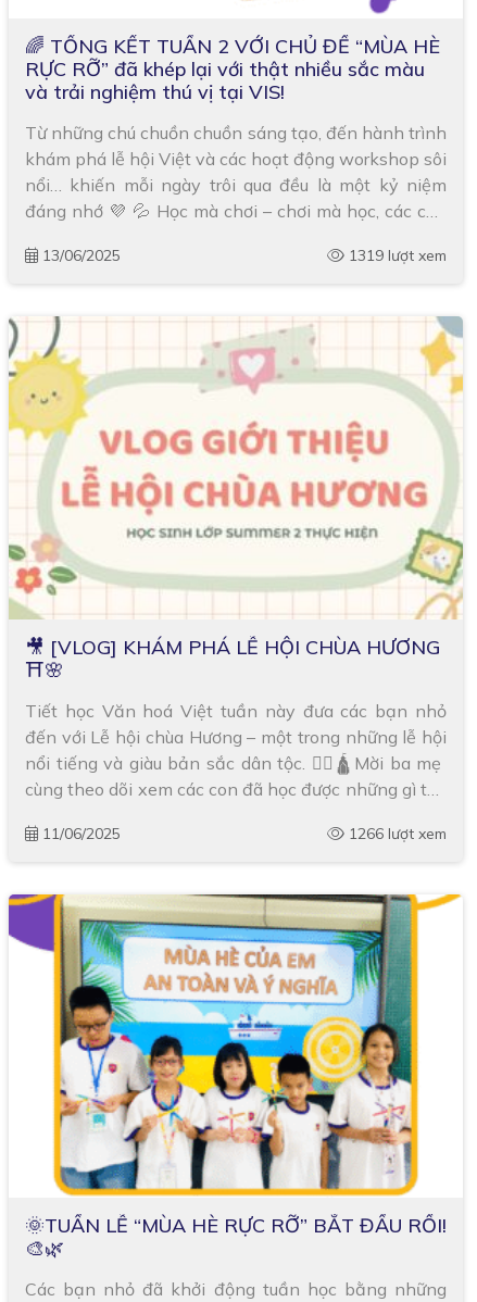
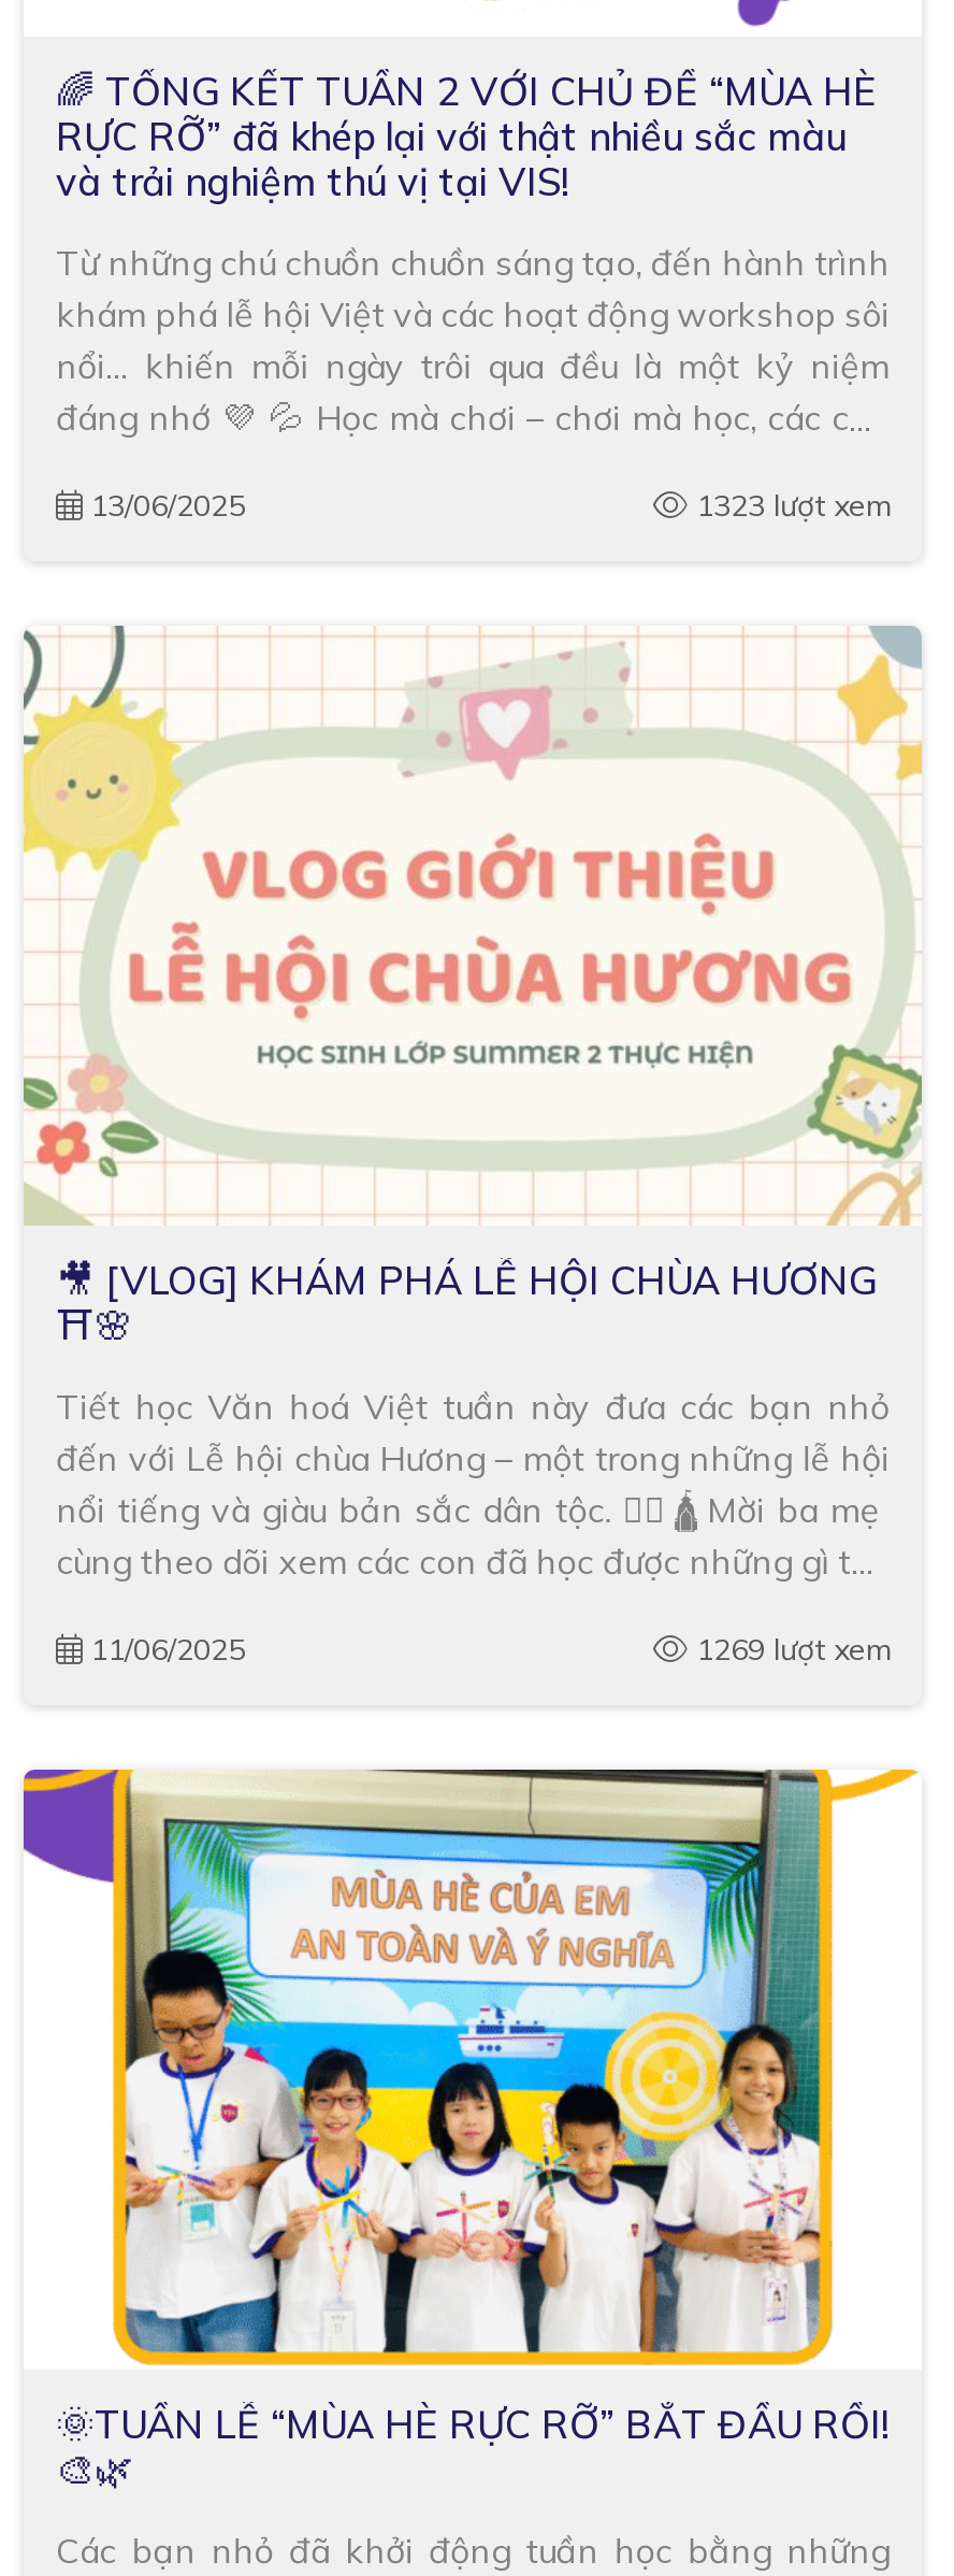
[344,246,447,265] 1319 lượt xem -> [688,486,890,525] 1323 lượt xem
[344,824,447,843] 1266 lượt xem -> [688,1630,890,1668] 1269 lượt xem

